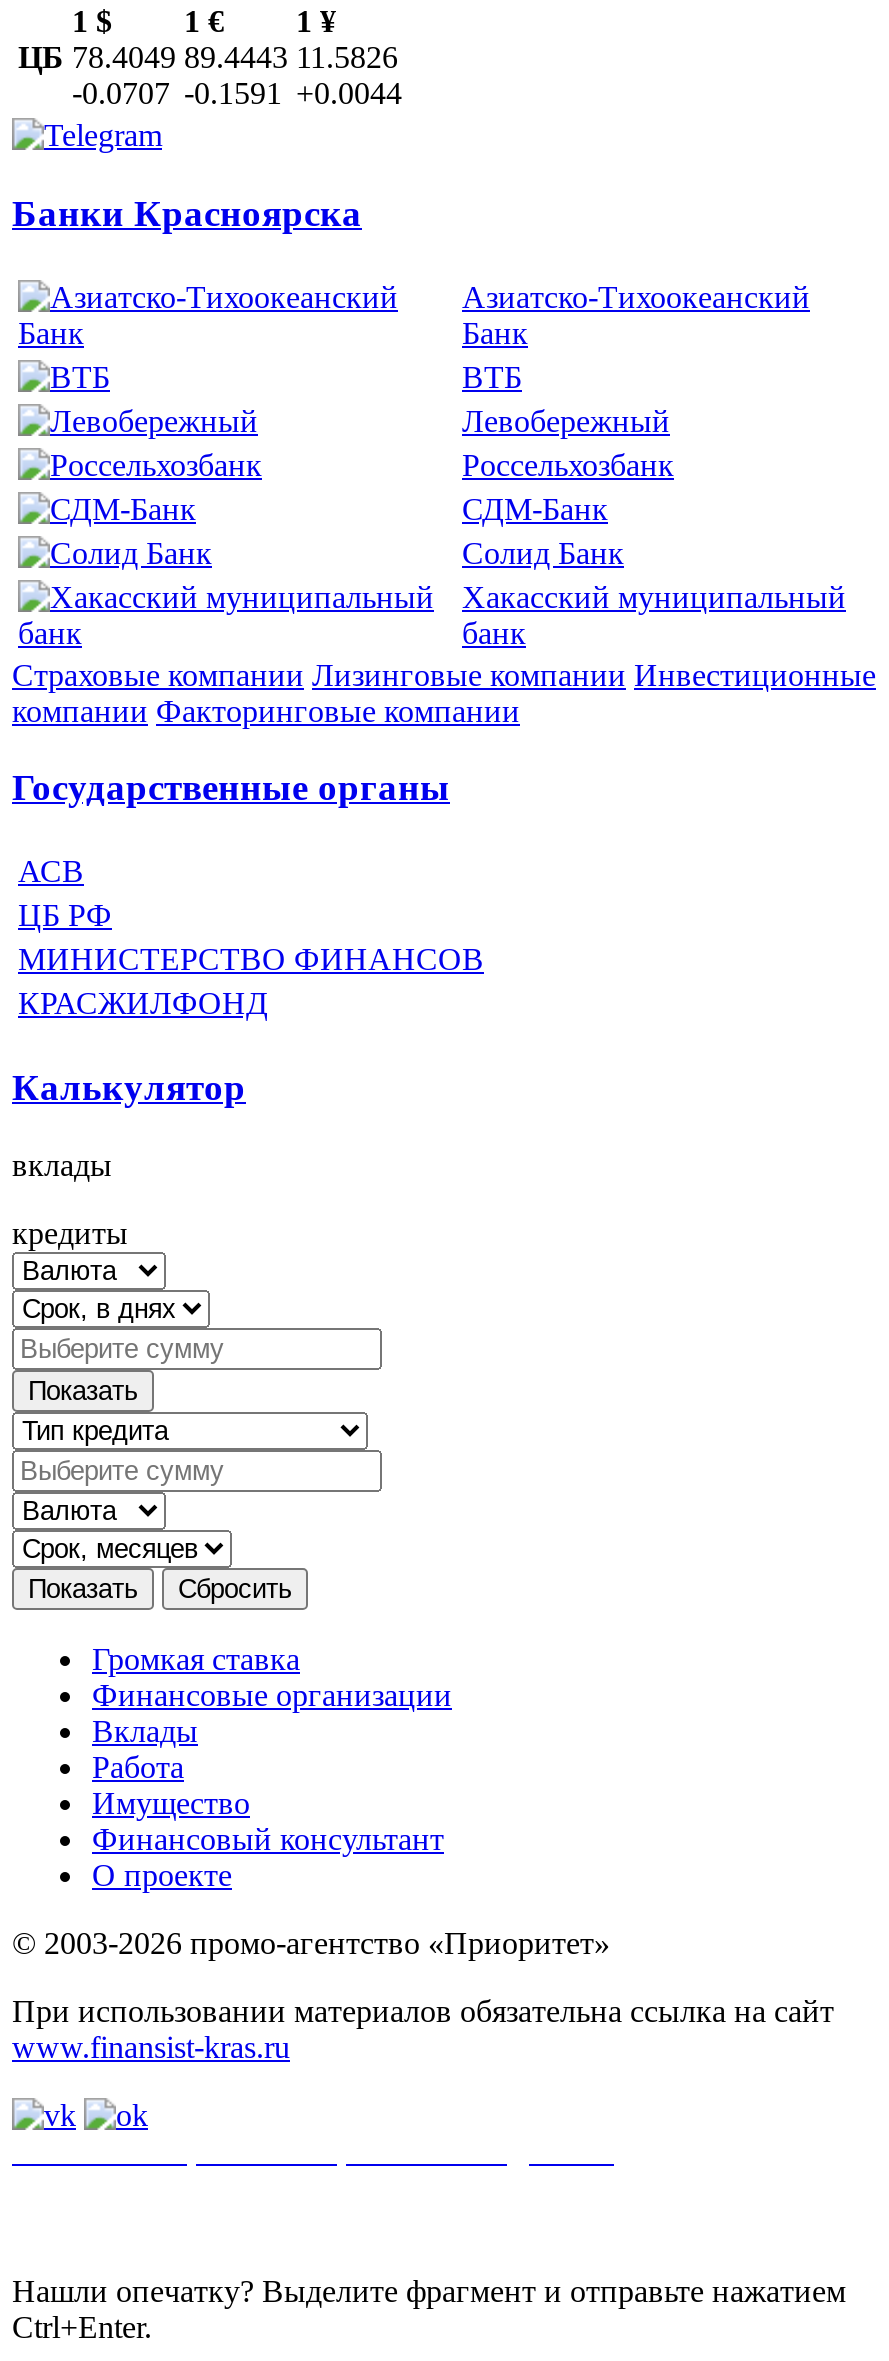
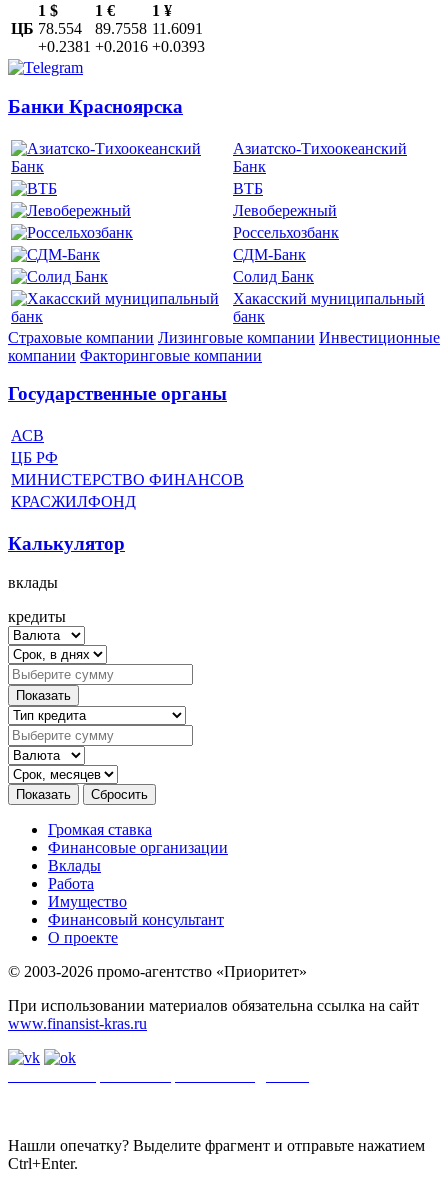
[72,40,176,74] 78.4049 -> [38,20,82,37] 78.554
[184,40,288,74] 89.4443 -> [95,20,147,37] 89.7558
[296,40,398,74] 11.5826 -> [152,20,203,37] 11.6091
[72,76,170,110] -0.0707 -> [38,38,91,55] +0.2381
[184,76,282,110] -0.1591 -> [95,38,148,55] +0.2016
[296,76,402,110] +0.0044 -> [152,38,205,55] +0.0393

